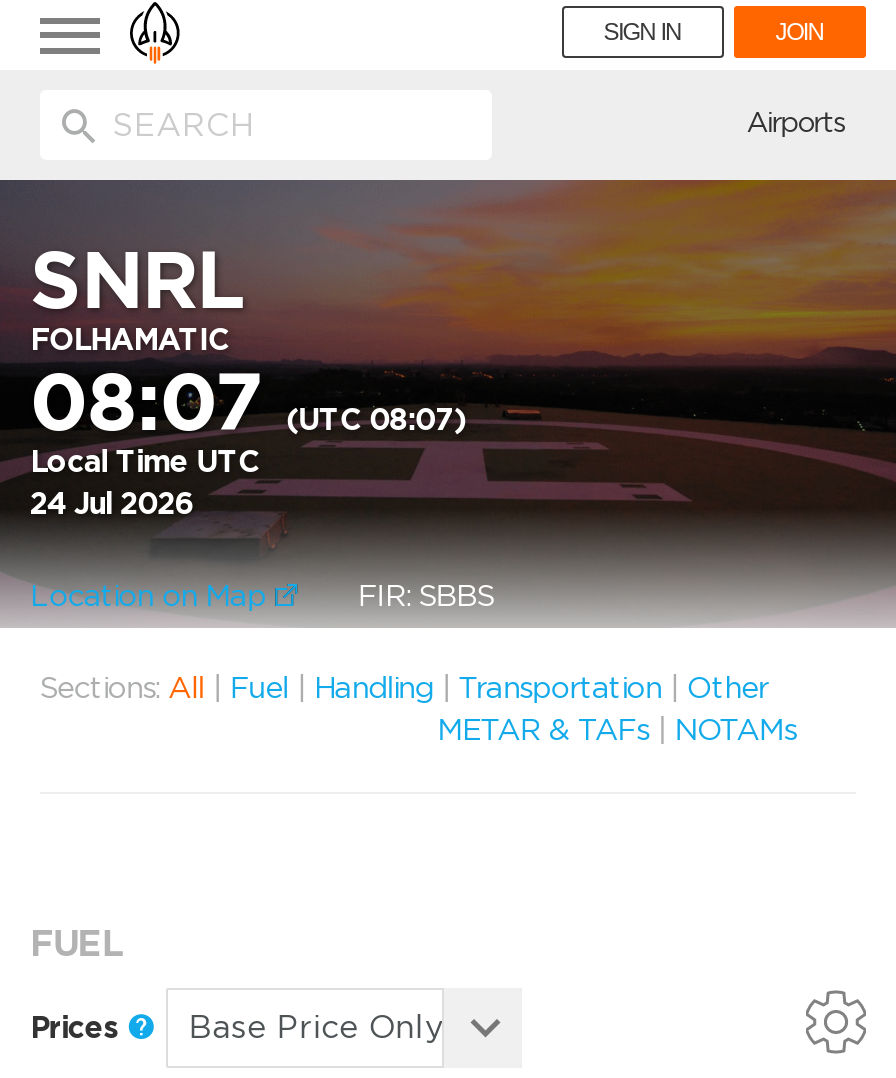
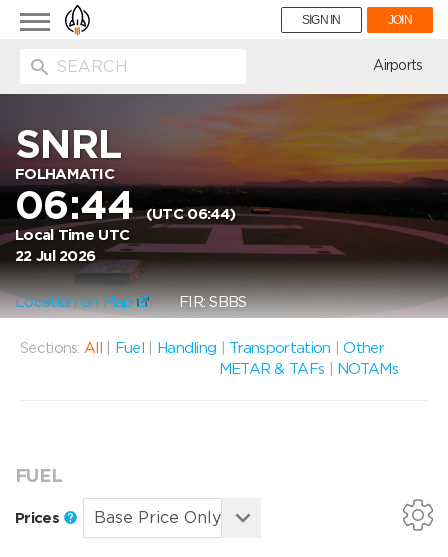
[30,354,466,450] 08:07 (UTC 08:07) -> [15,181,235,229] 06:44 (UTC 06:44)
[30,486,193,522] 24 Jul 2026 -> [15,247,95,265] 22 Jul 2026

